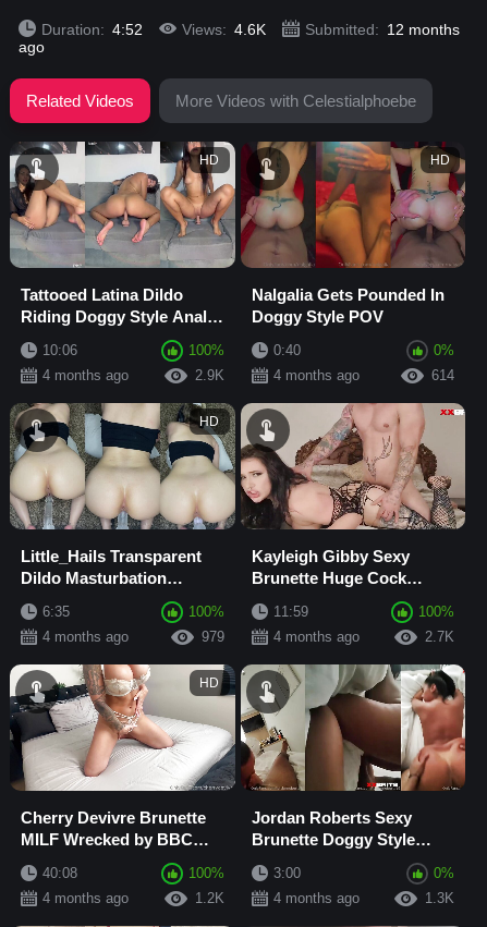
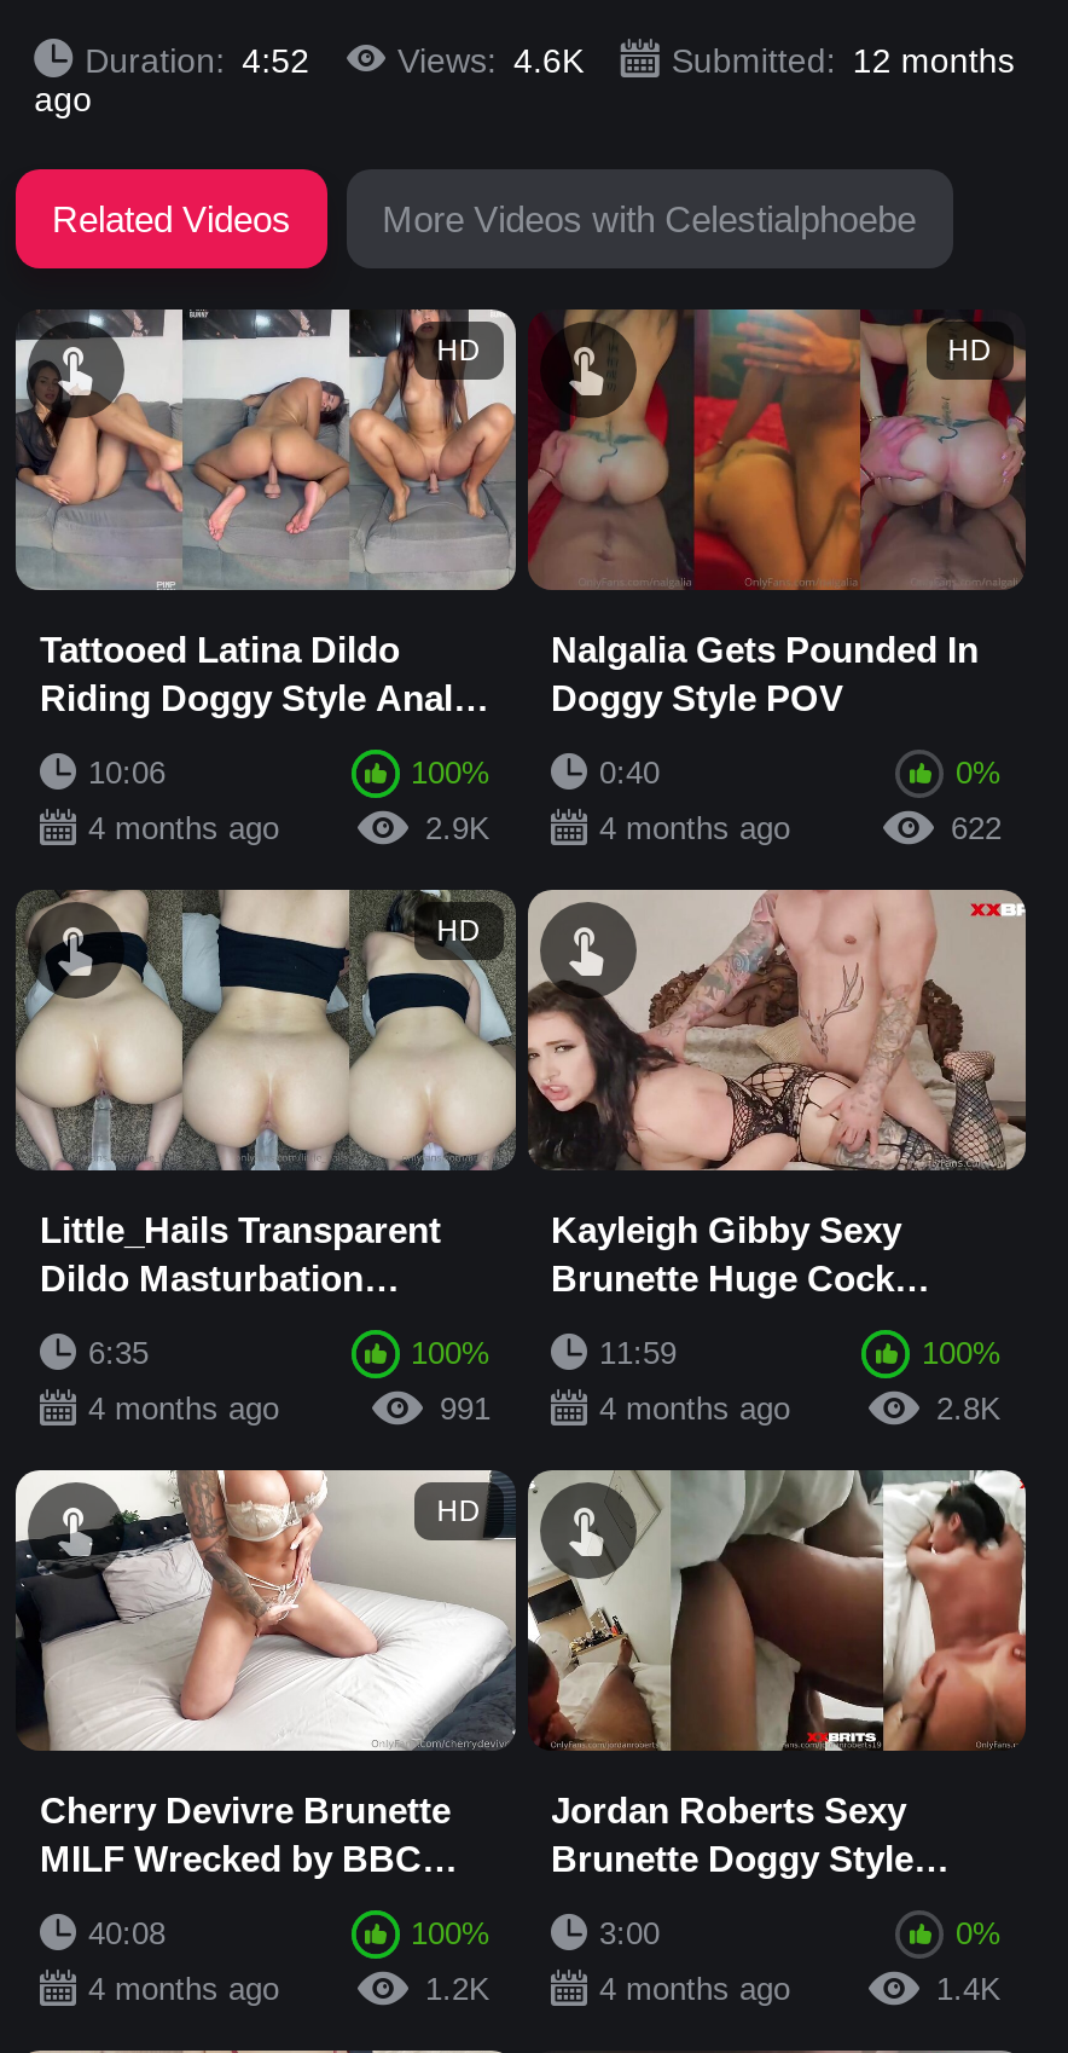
[431,367,454,383] 614 -> [951,810,1002,846] 622
[201,629,224,645] 979 -> [440,1390,491,1427] 991
[425,629,454,645] 2.7K -> [936,1390,1002,1427] 2.8K
[425,890,454,907] 1.3K -> [936,1971,1002,2008] 1.4K

